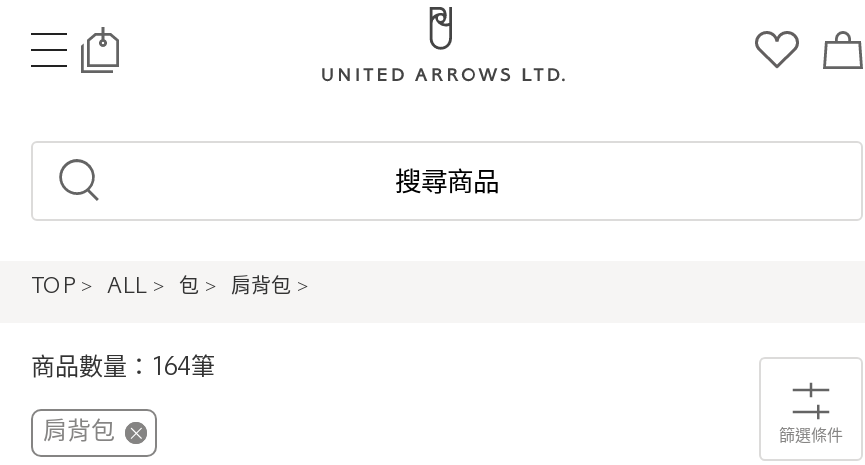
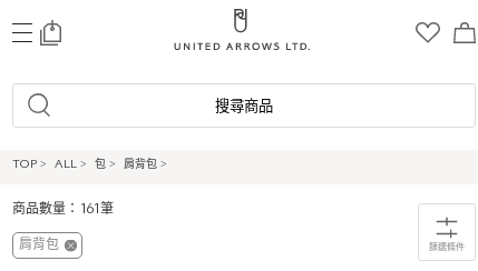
[31,357,215,381] 商品數量：164筆 -> [12,203,114,217] 商品數量：161筆

